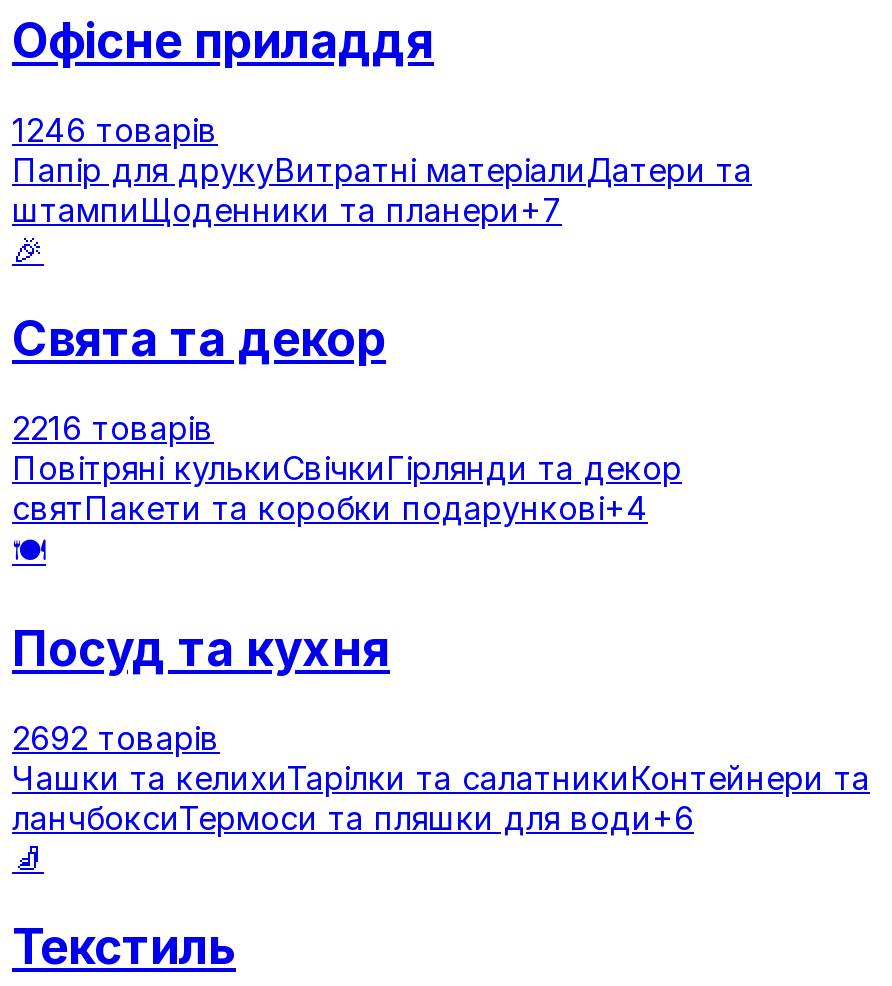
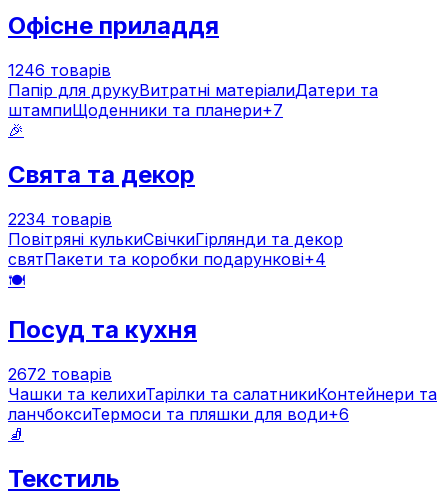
[12,407,214,447] 2216 товарів -> [8,209,112,229] 2234 товарів
[12,719,220,759] 2692 товарів -> [8,364,112,384] 2672 товарів

